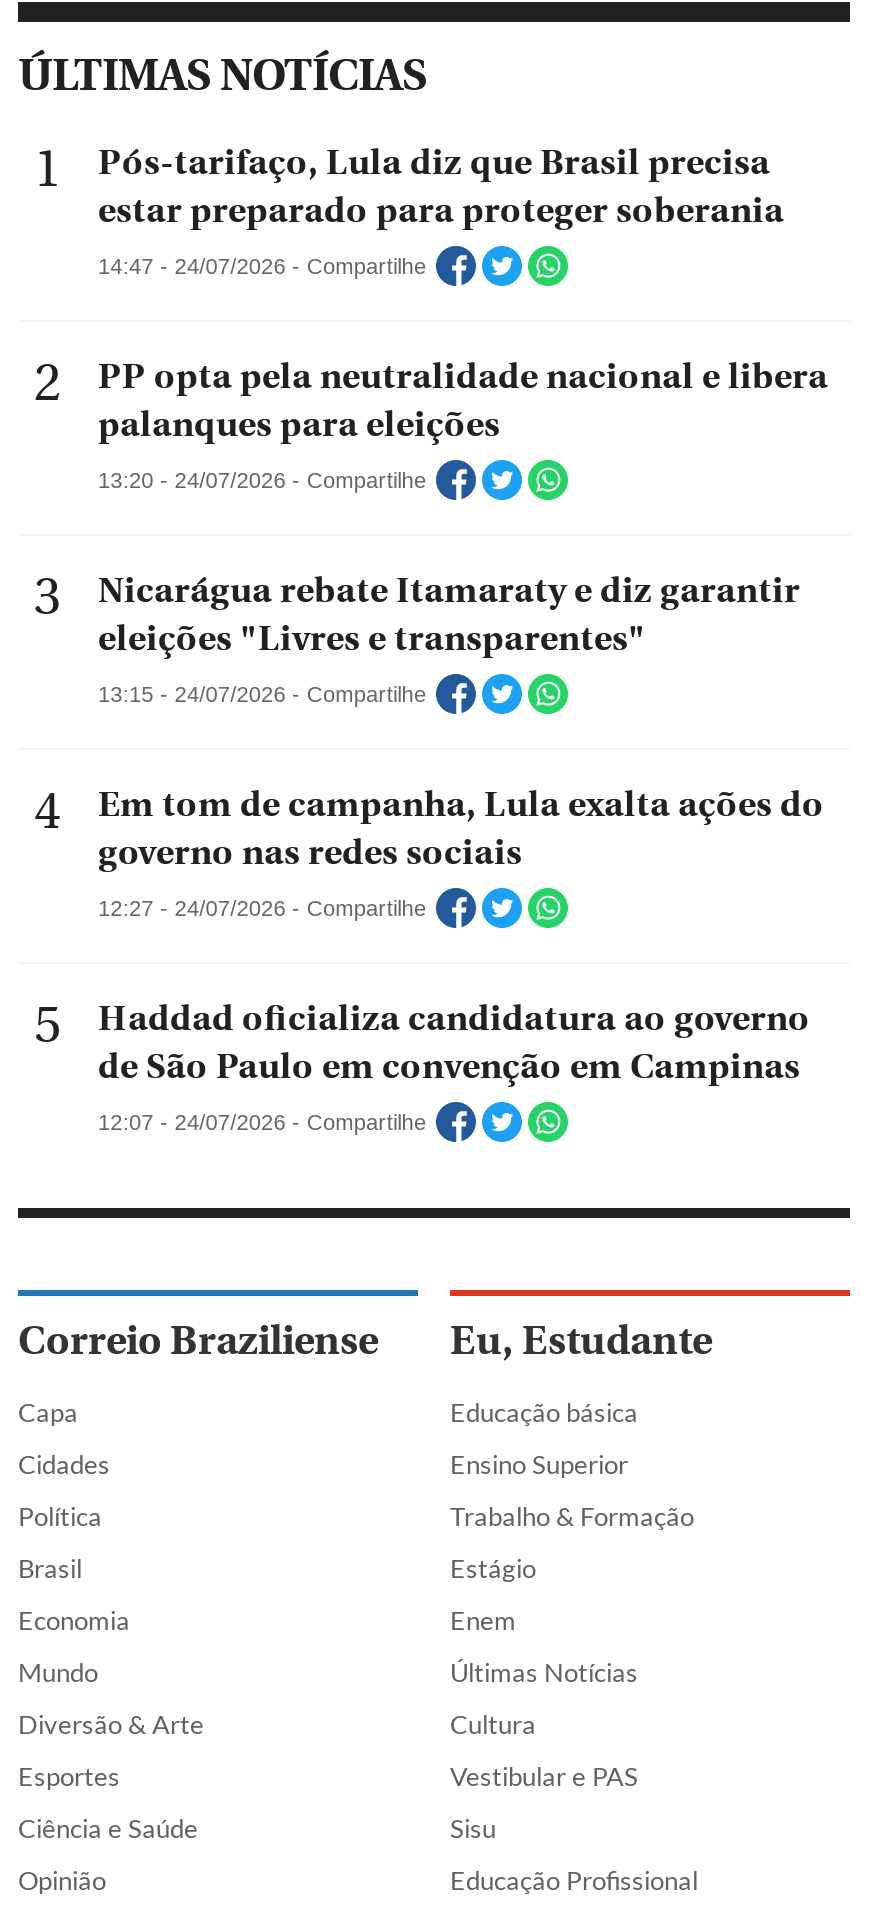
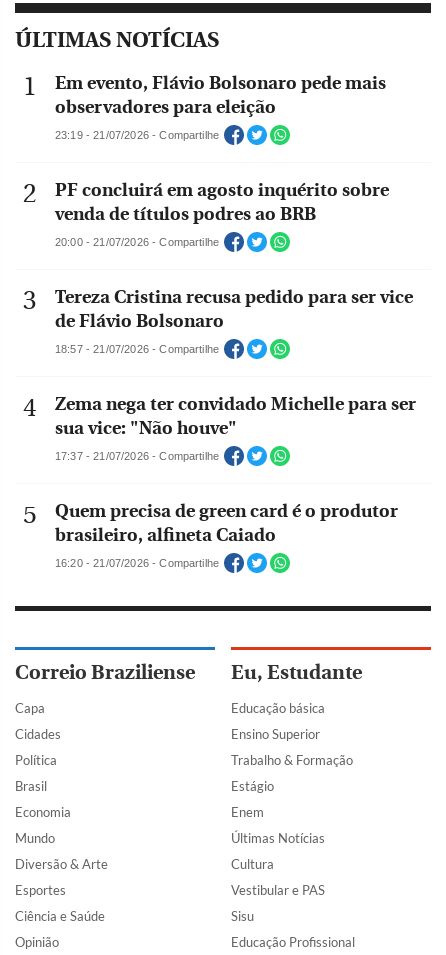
[98,142,784,232] Pós-tarifaço, Lula diz que Brasil precisa | estar preparado para proteger soberania -> [55,73,386,118] Em evento, Flávio Bolsonaro pede mais | observadores para eleição
[98,255,426,279] 14:47 - 24/07/2026 - Compartilhe -> [55,129,219,141] 23:19 - 21/07/2026 - Compartilhe
[98,356,828,446] PP opta pela neutralidade nacional e libera | palanques para eleições -> [55,180,389,225] PF concluirá em agosto inquérito sobre | venda de títulos podres ao BRB
[98,469,426,493] 13:20 - 24/07/2026 - Compartilhe -> [55,236,219,248] 20:00 - 21/07/2026 - Compartilhe
[98,570,800,660] Nicarágua rebate Itamaraty e diz garantir | eleições "Livres e transparentes" -> [55,287,413,332] Tereza Cristina recusa pedido para ser vice | de Flávio Bolsonaro
[98,683,426,707] 13:15 - 24/07/2026 - Compartilhe -> [55,343,219,355] 18:57 - 21/07/2026 - Compartilhe
[98,784,824,874] Em tom de campanha, Lula exalta ações do | governo nas redes sociais -> [55,394,416,439] Zema nega ter convidado Michelle para ser | sua vice: "Não houve"
[98,897,426,921] 12:27 - 24/07/2026 - Compartilhe -> [55,450,219,462] 17:37 - 21/07/2026 - Compartilhe
[98,998,810,1088] Haddad oficializa candidatura ao governo | de São Paulo em convenção em Campinas -> [55,501,398,546] Quem precisa de green card é o produtor | brasileiro, alfineta Caiado
[98,1111,426,1135] 12:07 - 24/07/2026 - Compartilhe -> [55,557,219,569] 16:20 - 21/07/2026 - Compartilhe

